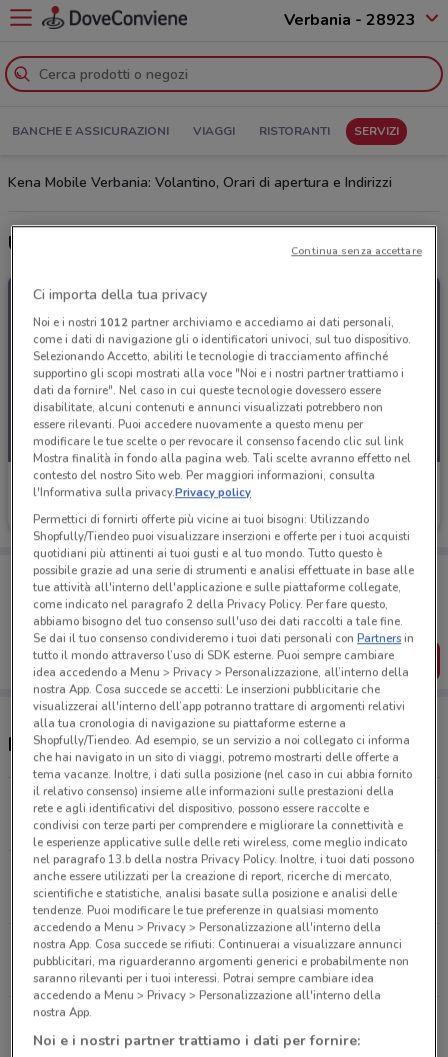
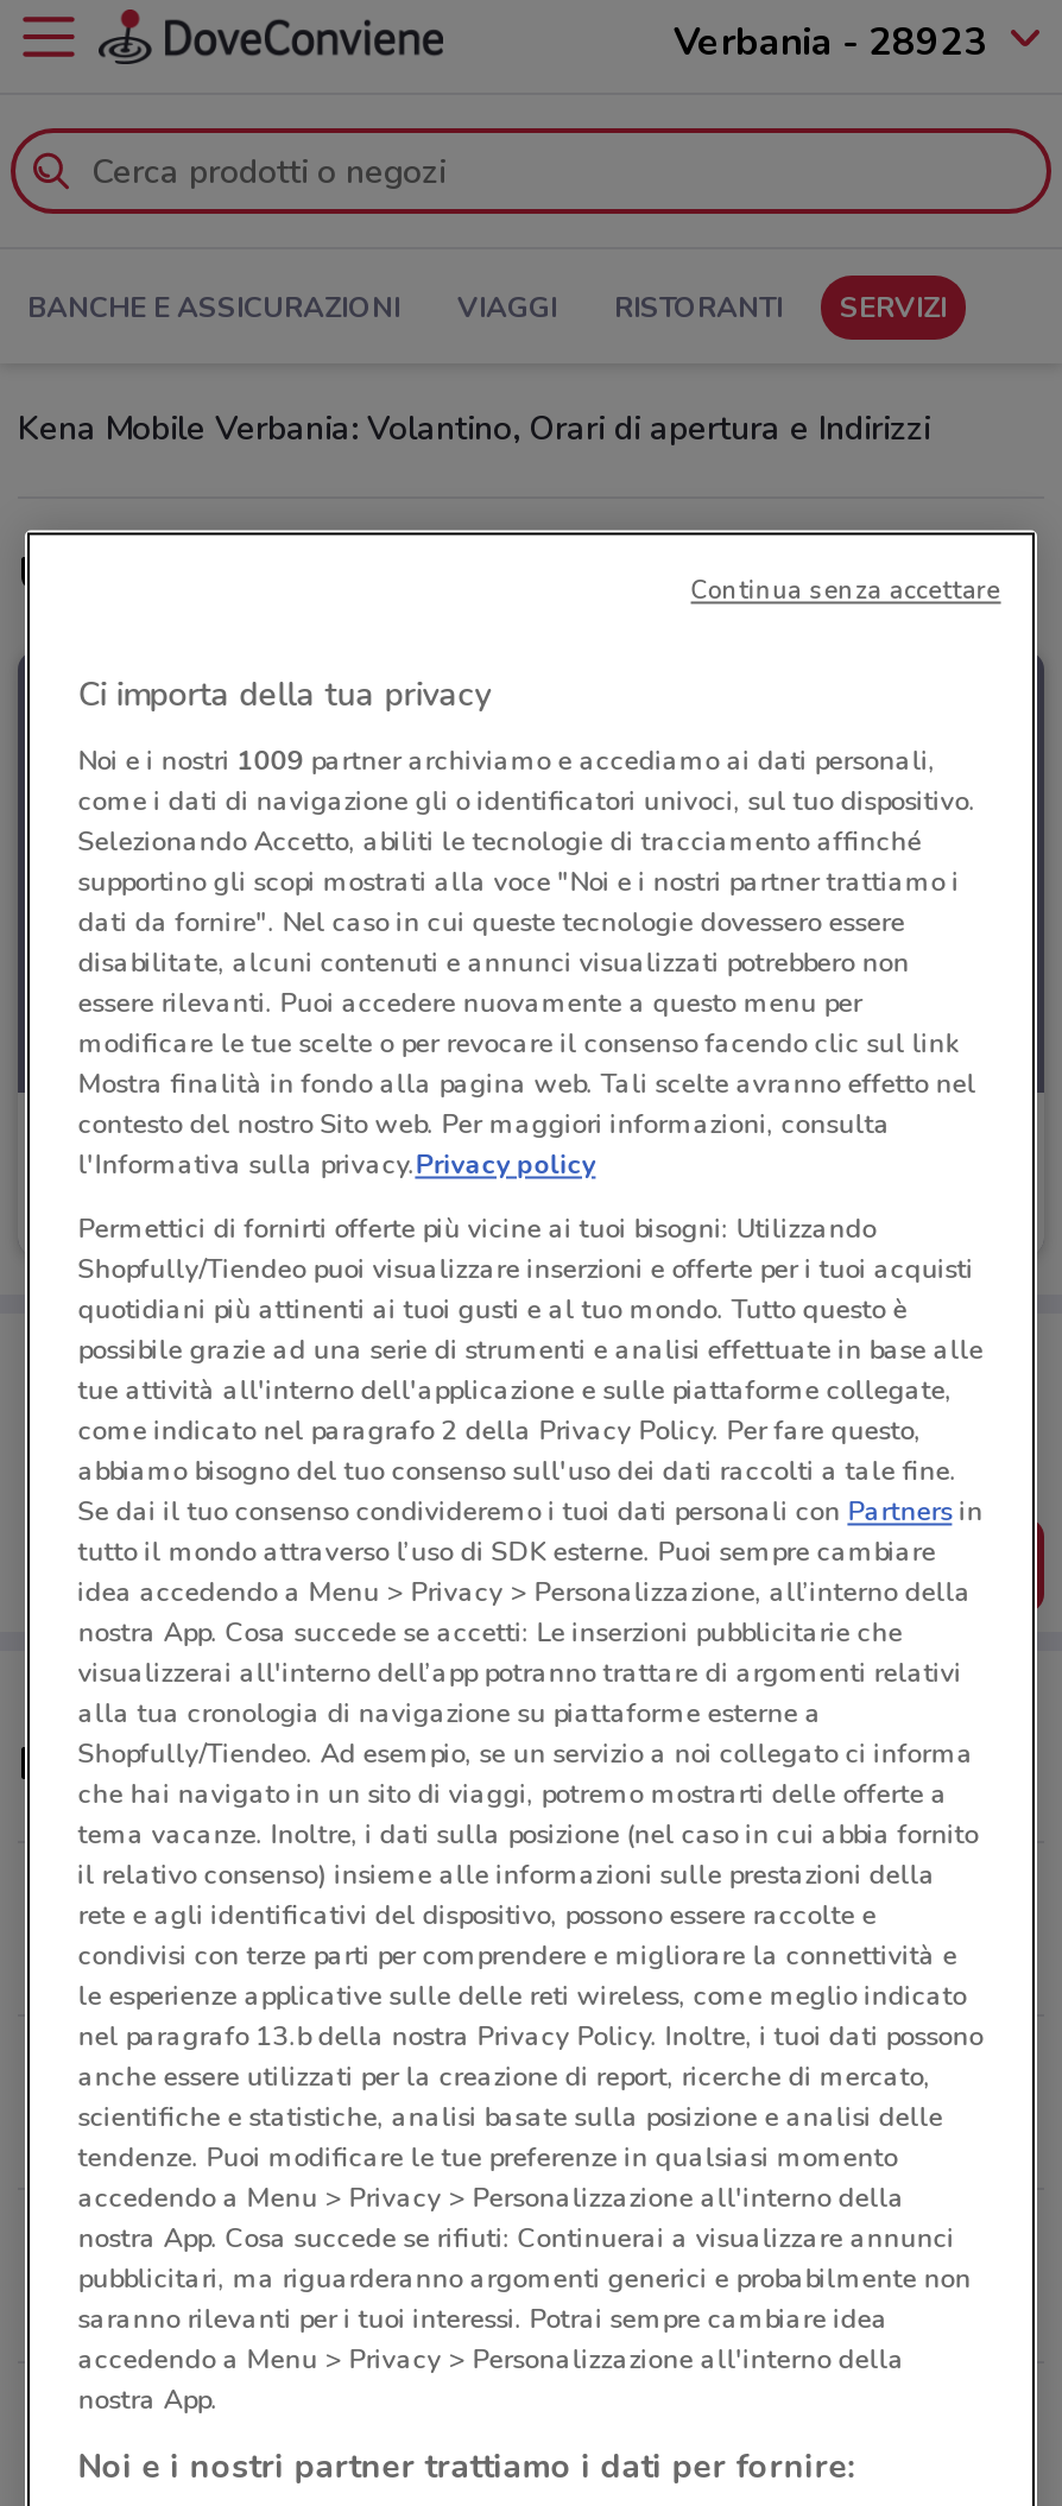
[33,314,394,330] Noi e i nostri 1012 partner archiviamo e accediamo ai dati personali, -> [78,741,935,779] Noi e i nostri 1009 partner archiviamo e accediamo ai dati personali,

